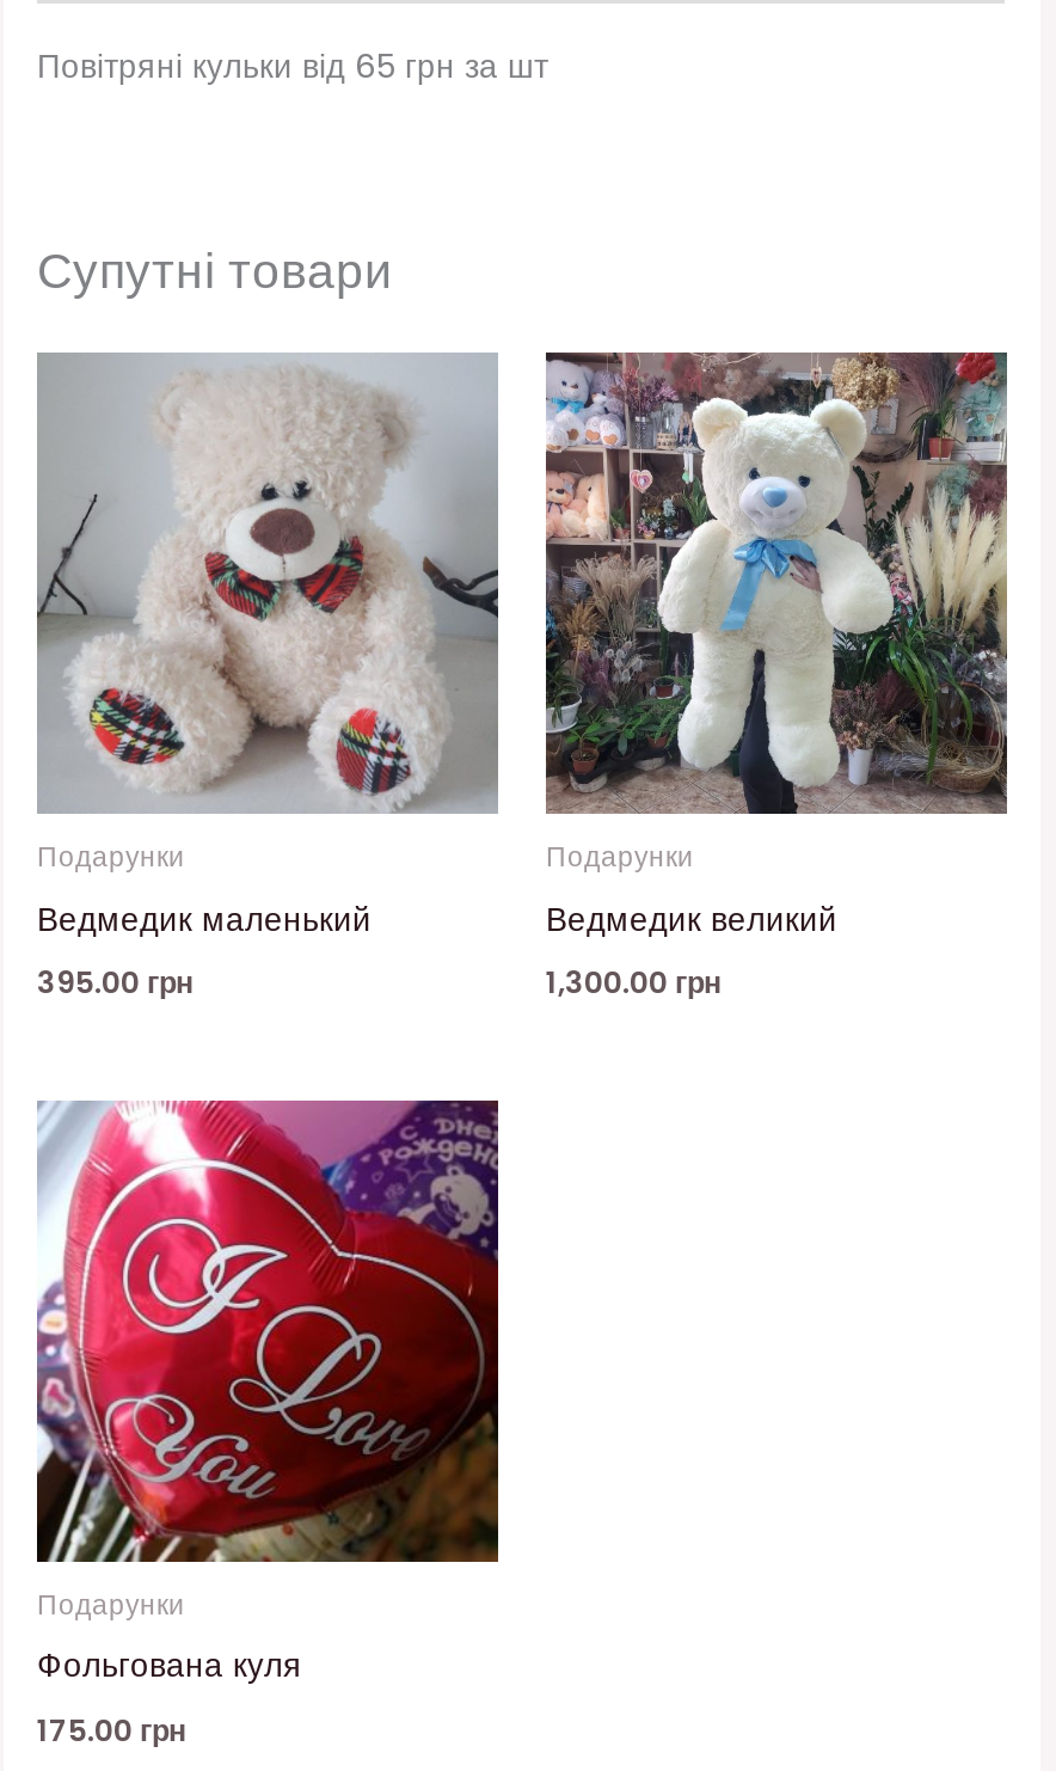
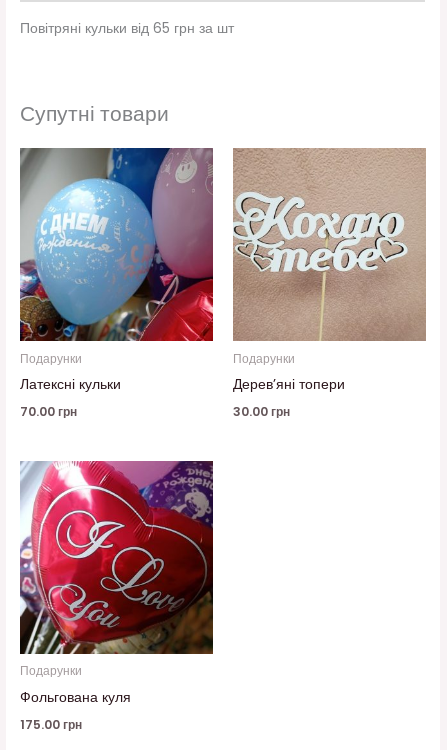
[37,355,501,941] [image] | Ведмедик маленький -> [20,148,214,394] [image] | Латексні кульки
[544,353,1009,941] [image] | Ведмедик великий -> [232,148,426,394] [image] | Дерев’яні топери
[37,962,192,1003] 395.00 грн -> [20,403,77,420] 70.00 грн
[546,962,720,1003] 1,300.00 грн -> [233,403,290,420] 30.00 грн

